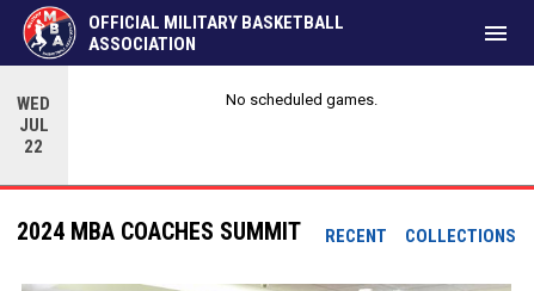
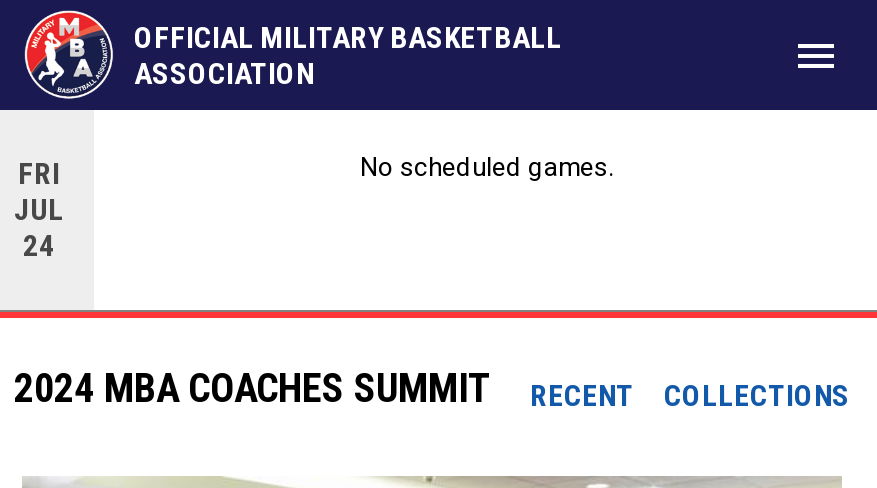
[17,93,50,114] WED -> [18,156,60,192] FRI
[24,136,43,157] 22 -> [23,228,55,264] 24

